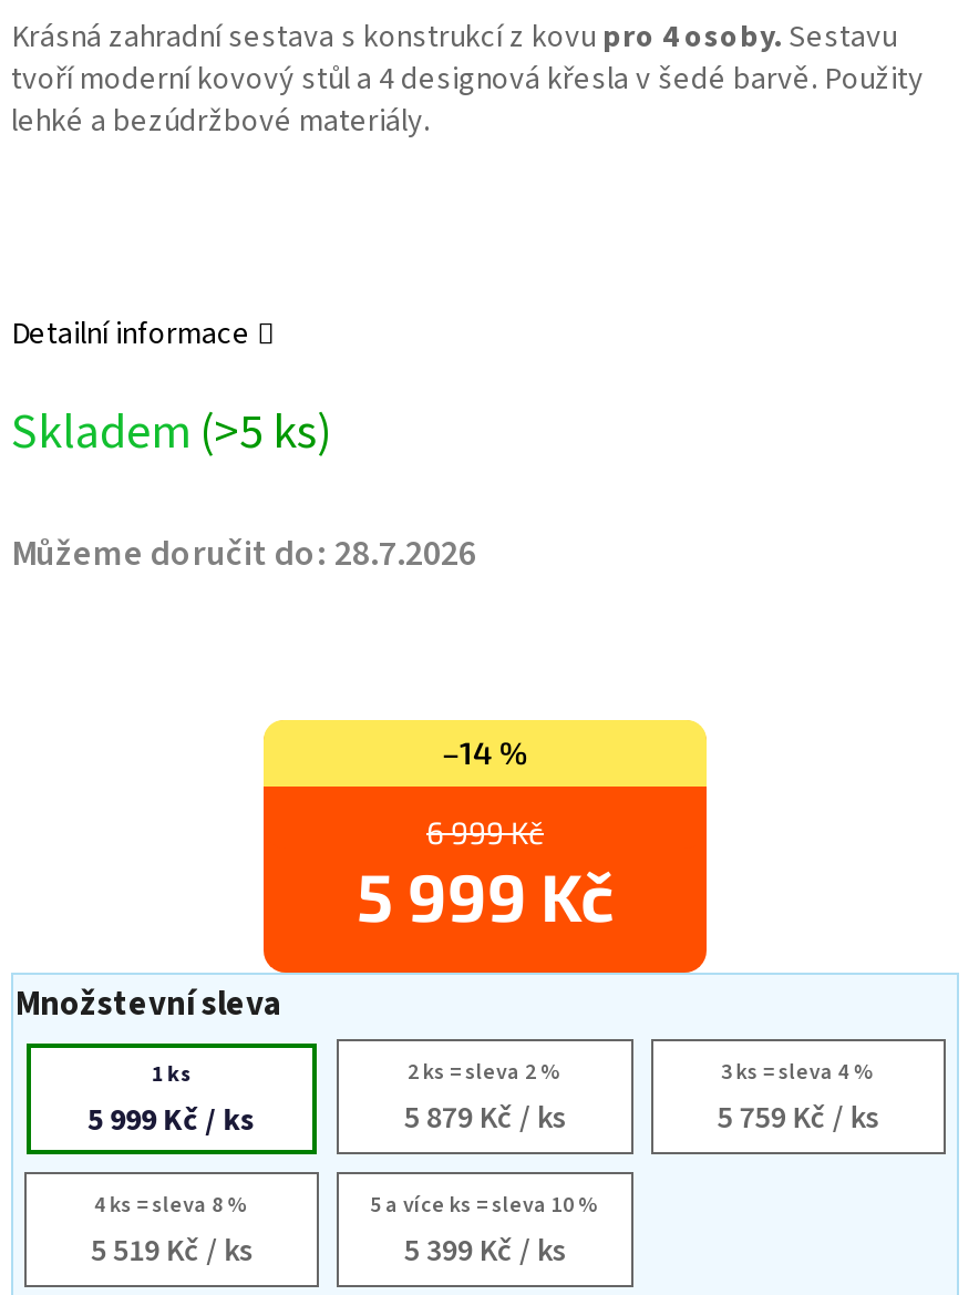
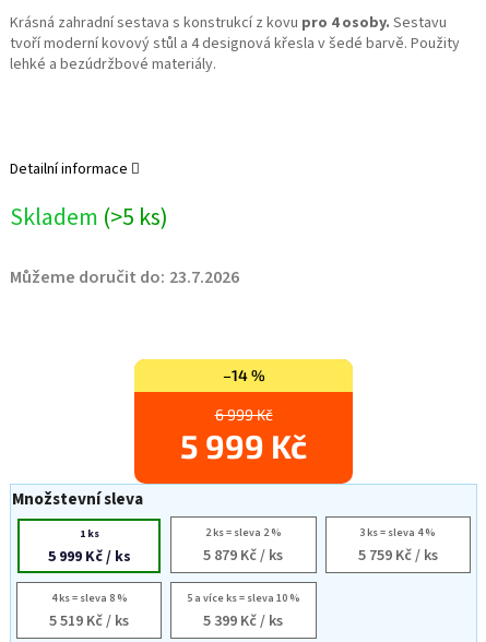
[11,530,476,579] Můžeme doručit do: 28.7.2026 -> [10,266,239,290] Můžeme doručit do: 23.7.2026

